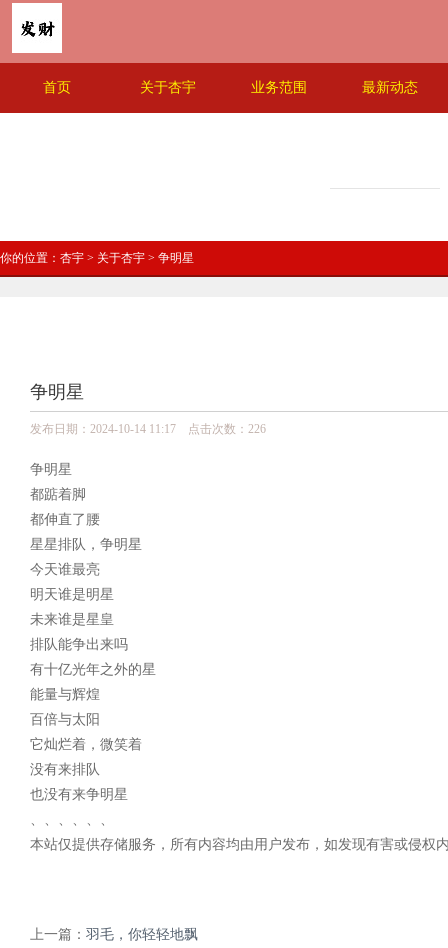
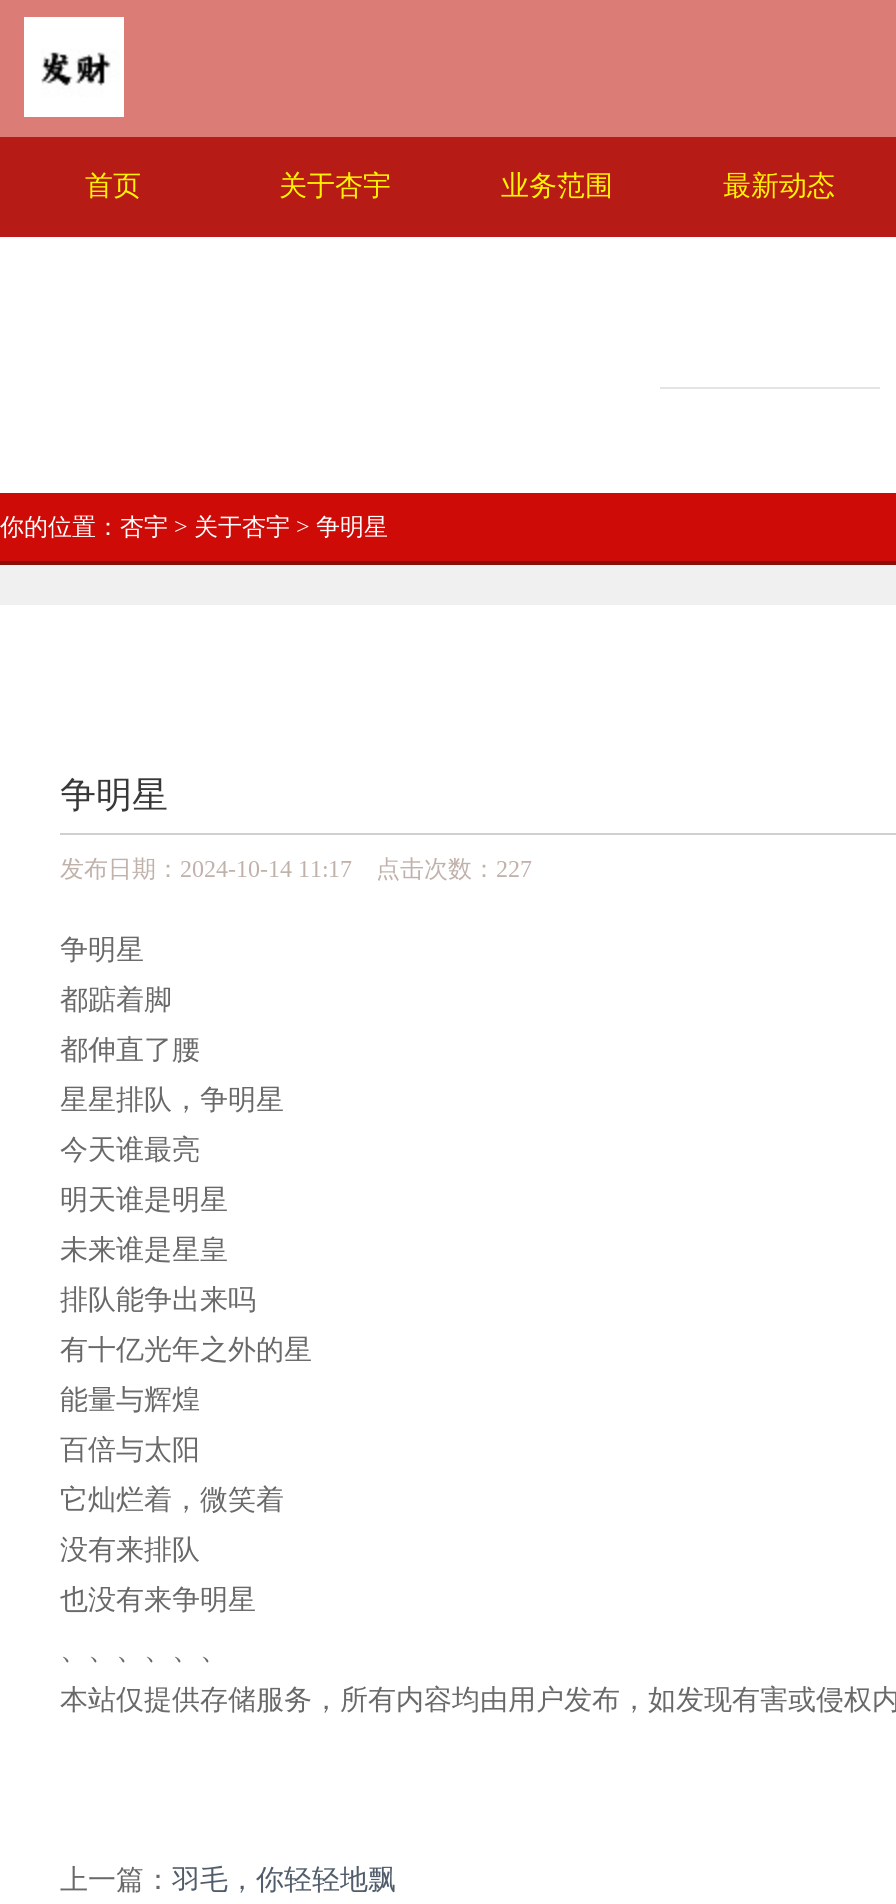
[30,422,266,436] 发布日期：2024-10-14 11:17 点击次数：226 -> [60,855,532,883] 发布日期：2024-10-14 11:17 点击次数：227

